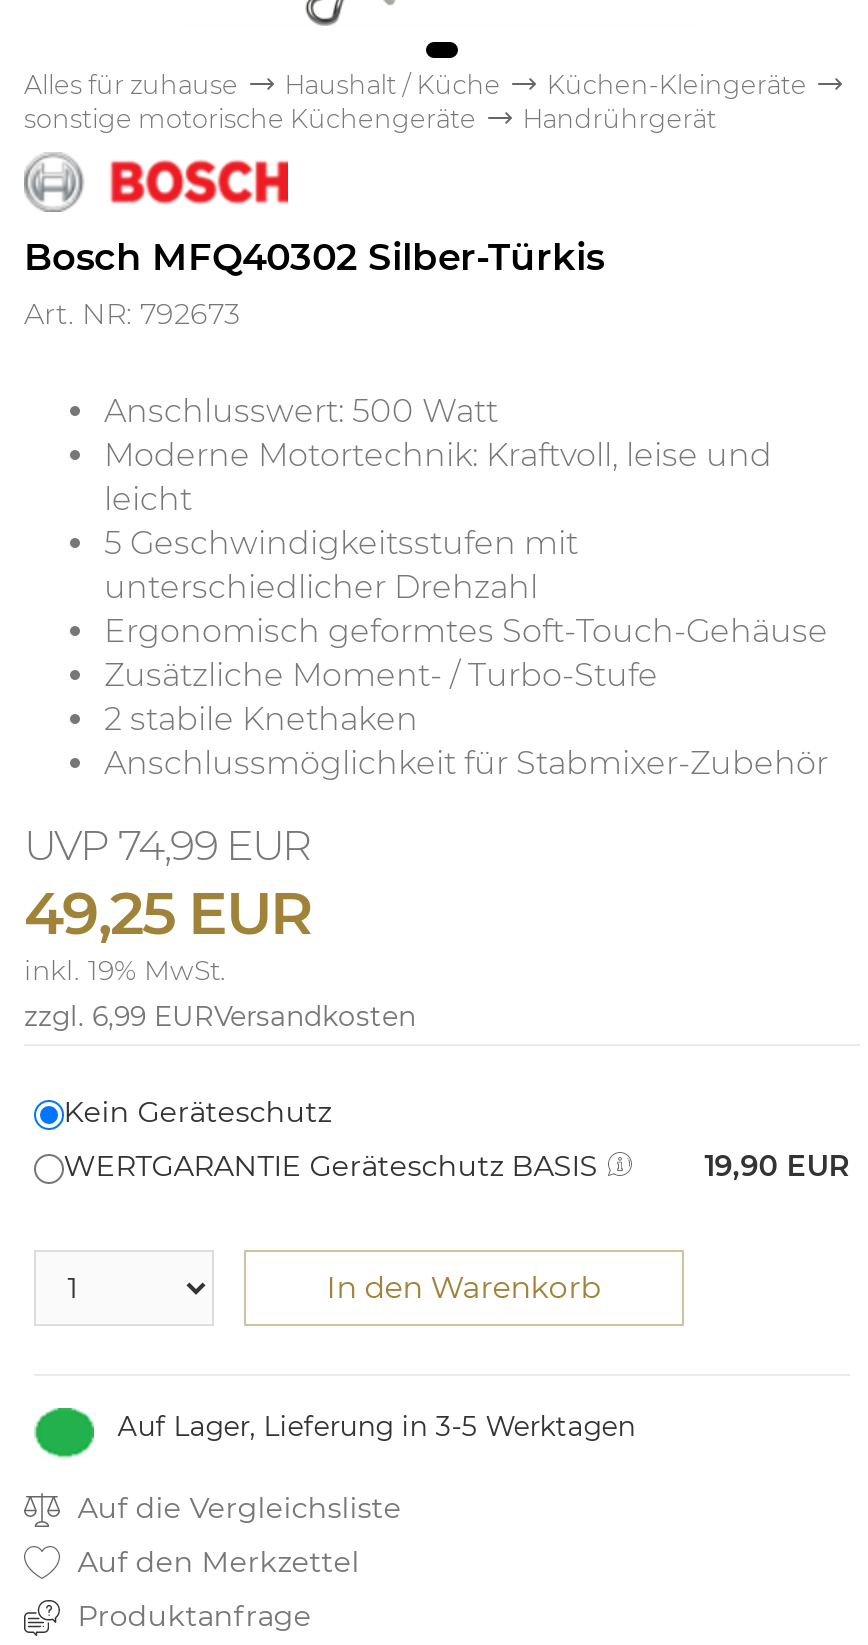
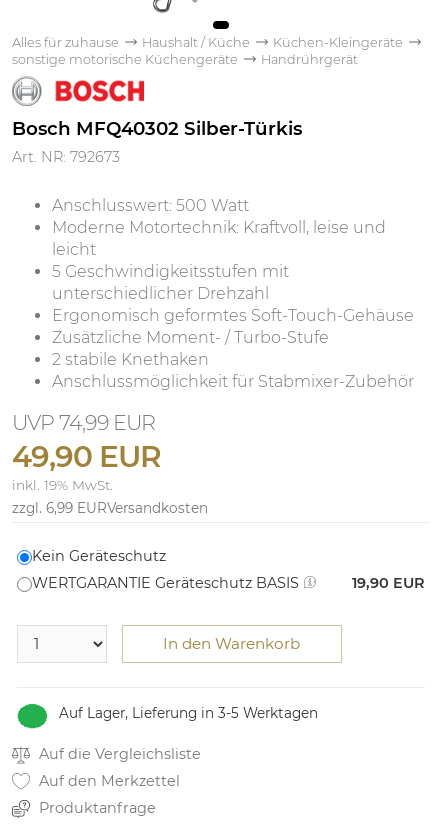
[24,876,312,948] 49,25 EUR -> [12,438,161,474] 49,90 EUR

